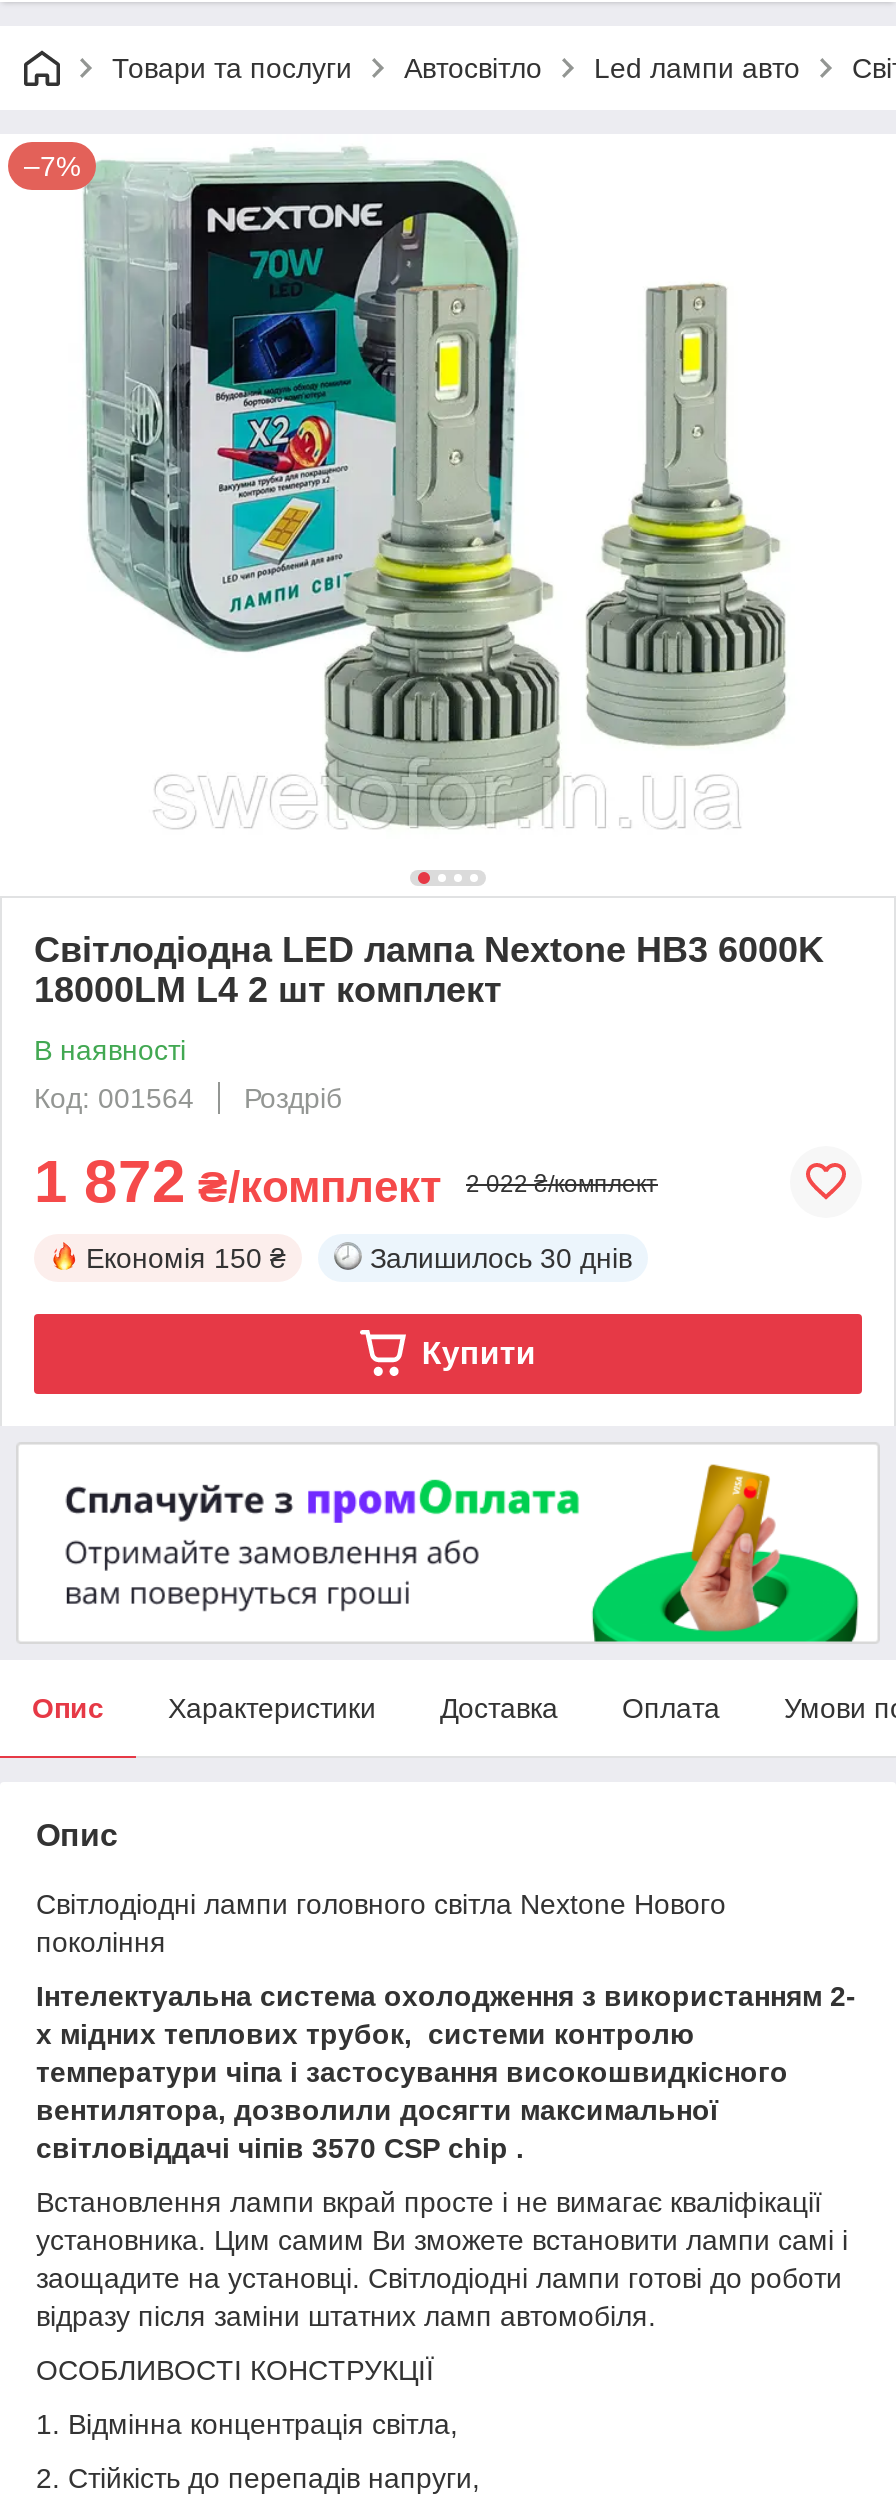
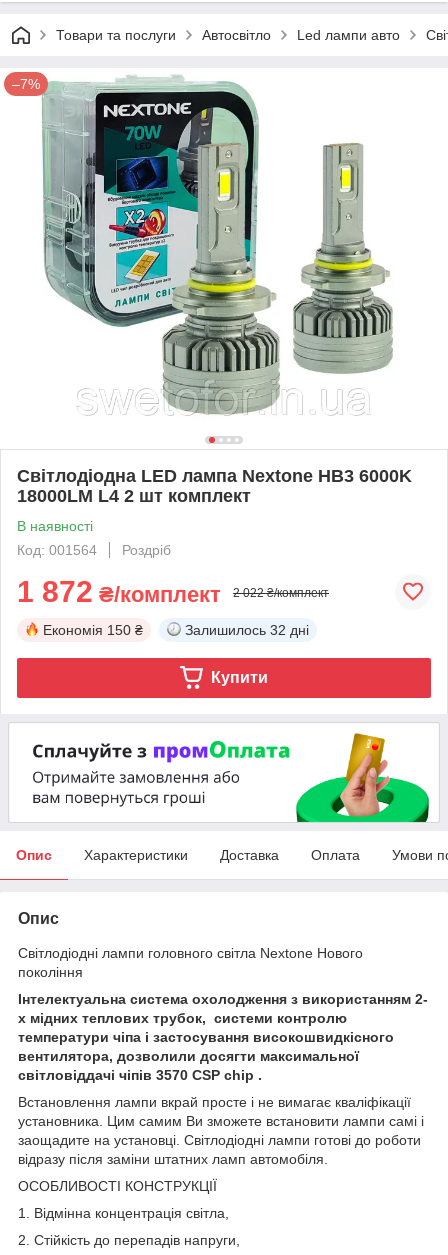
[370,1242,632,1274] Залишилось 30 днів -> [185,622,309,638] Залишилось 32 дні

